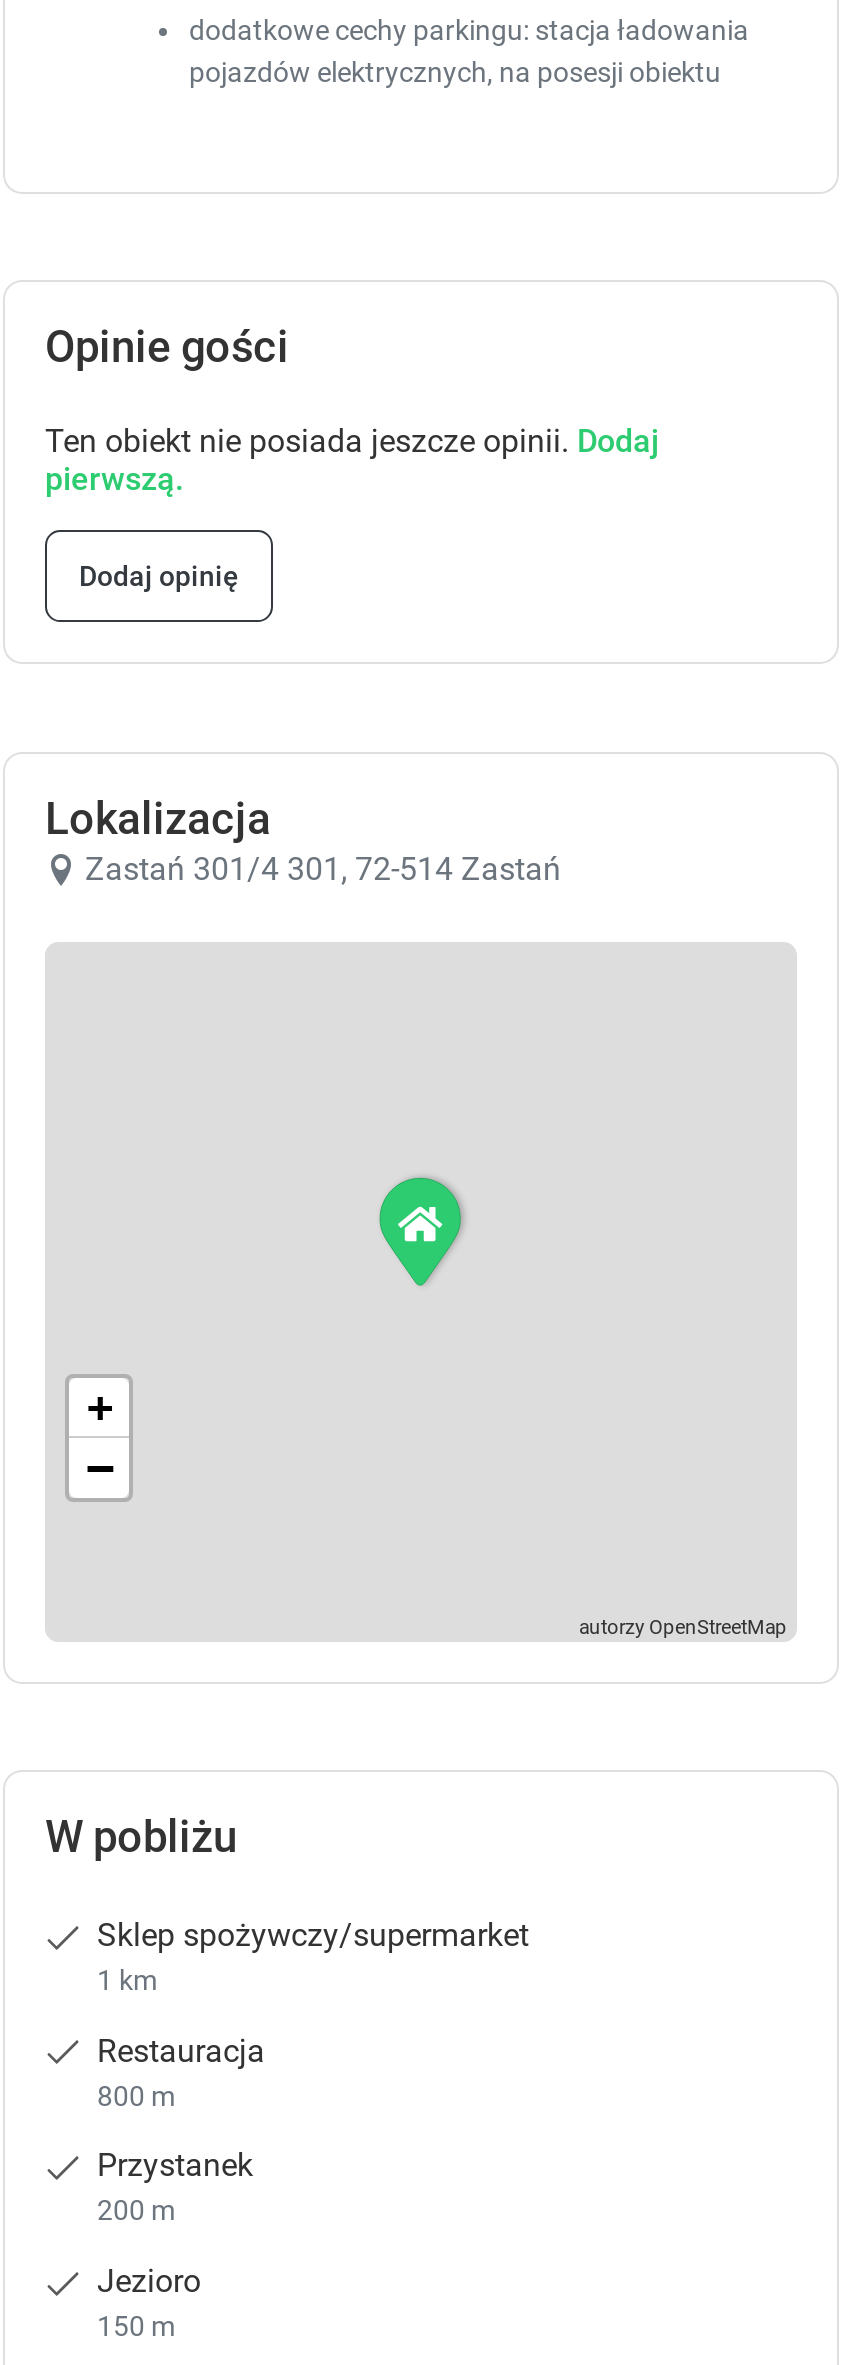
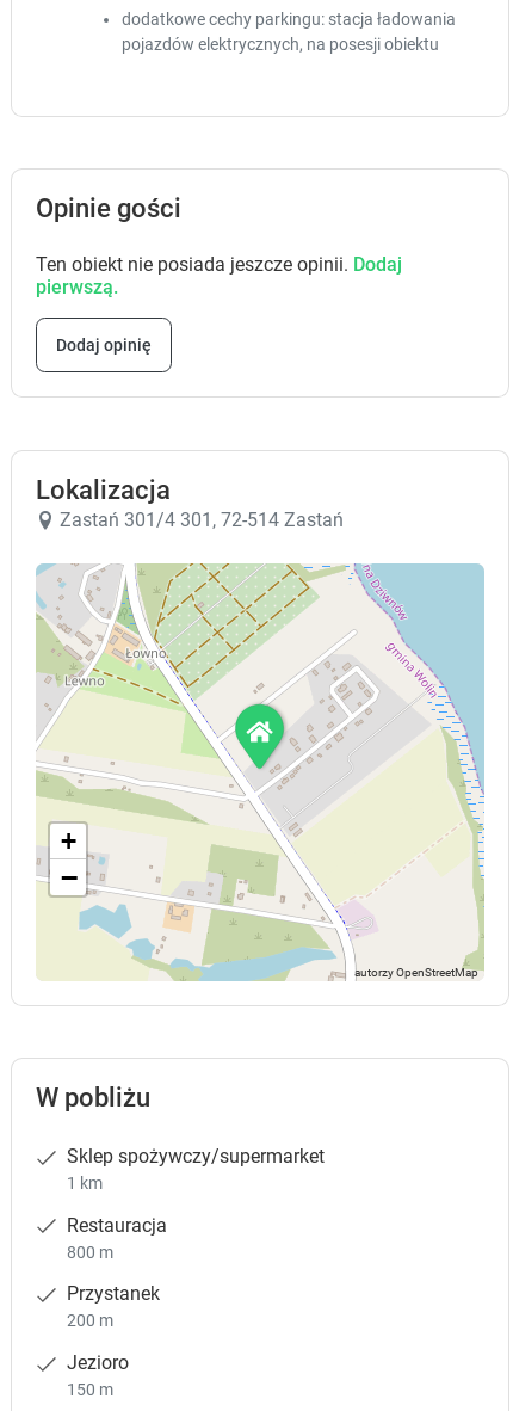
none -> [36,562,486,981] [image]

